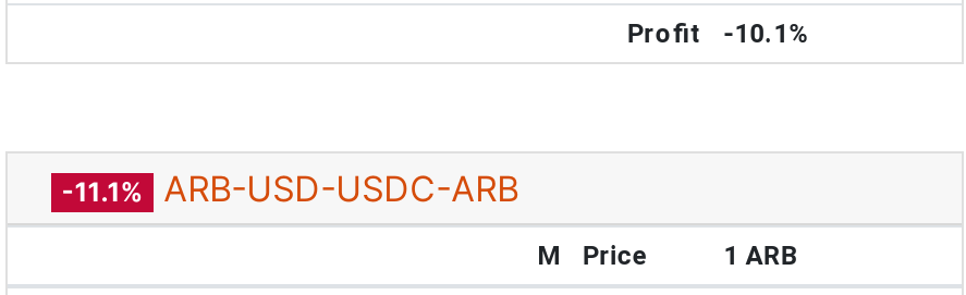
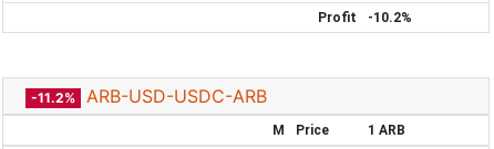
[627,19,811,49] Profit -10.1% -> [318,10,412,25] Profit -10.2%
[62,167,519,210] -11.1% ARB-USD-USDC-ARB -> [31,85,266,107] -11.2% ARB-USD-USDC-ARB

